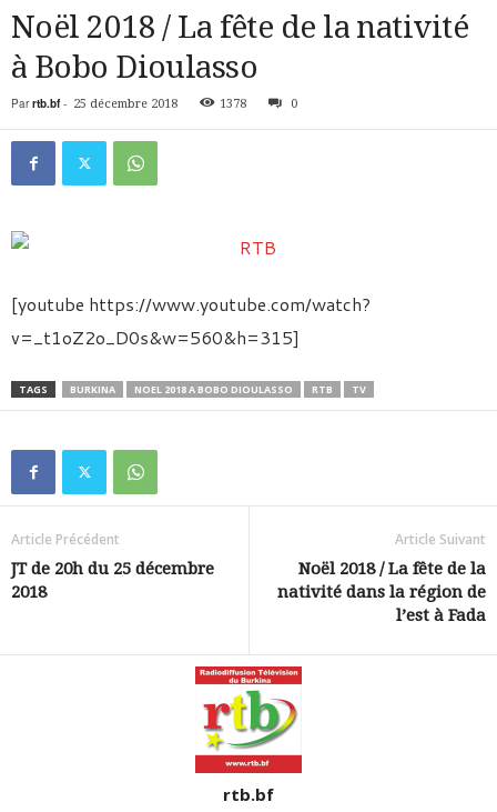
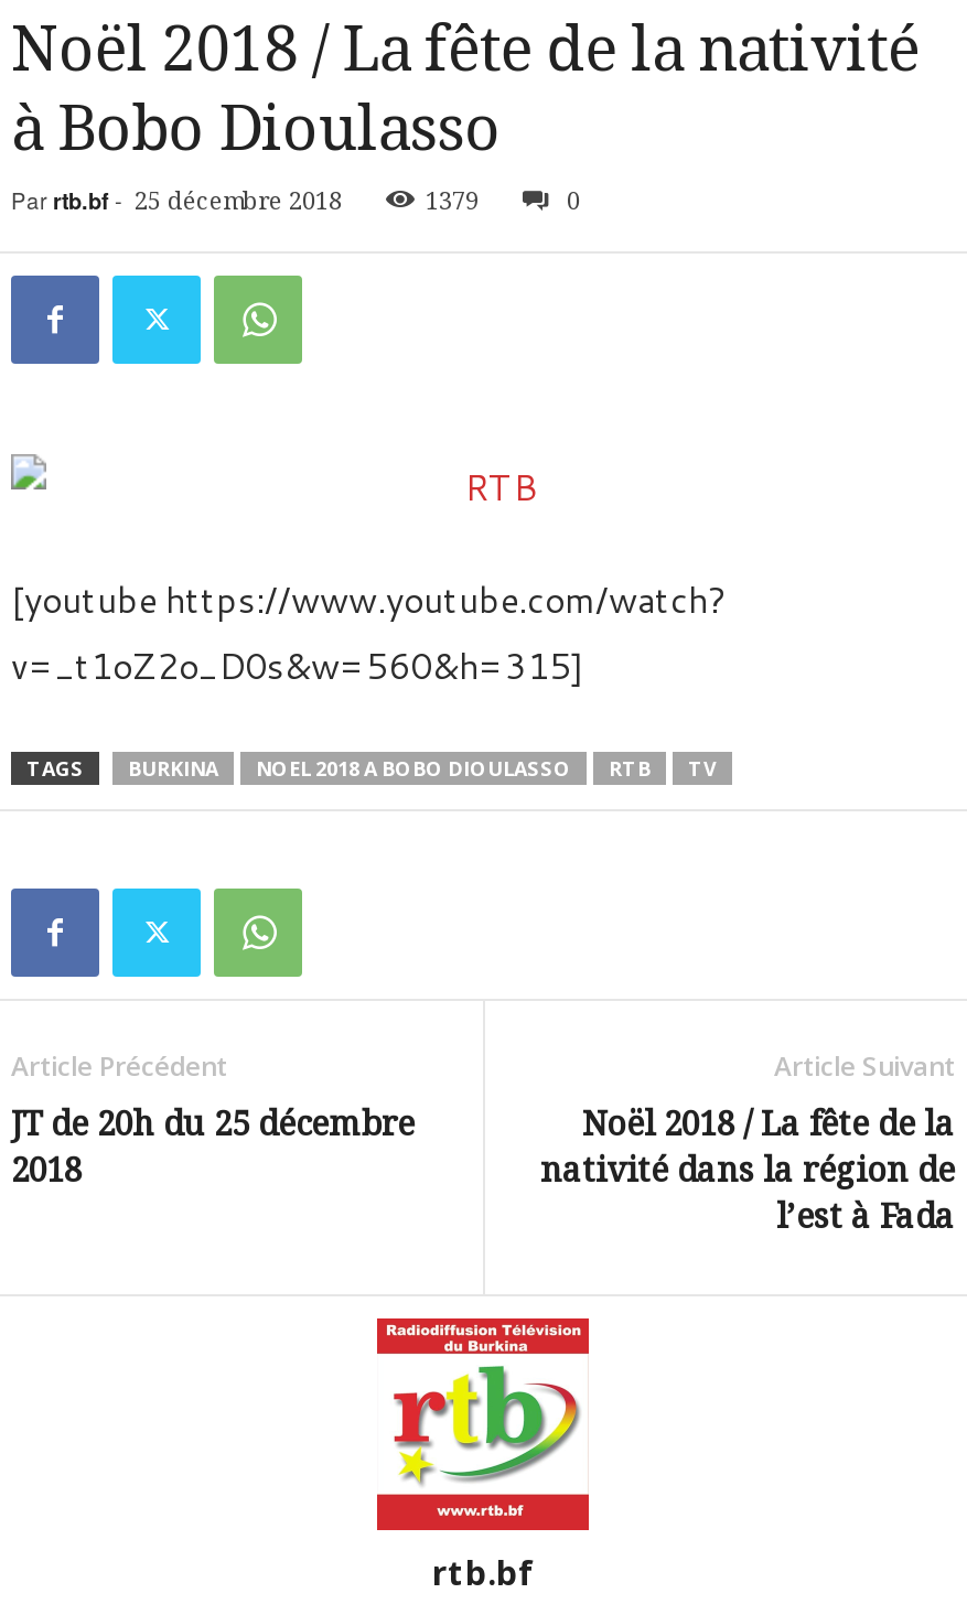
[220,97,246,111] 1378 -> [426,187,479,216] 1379

